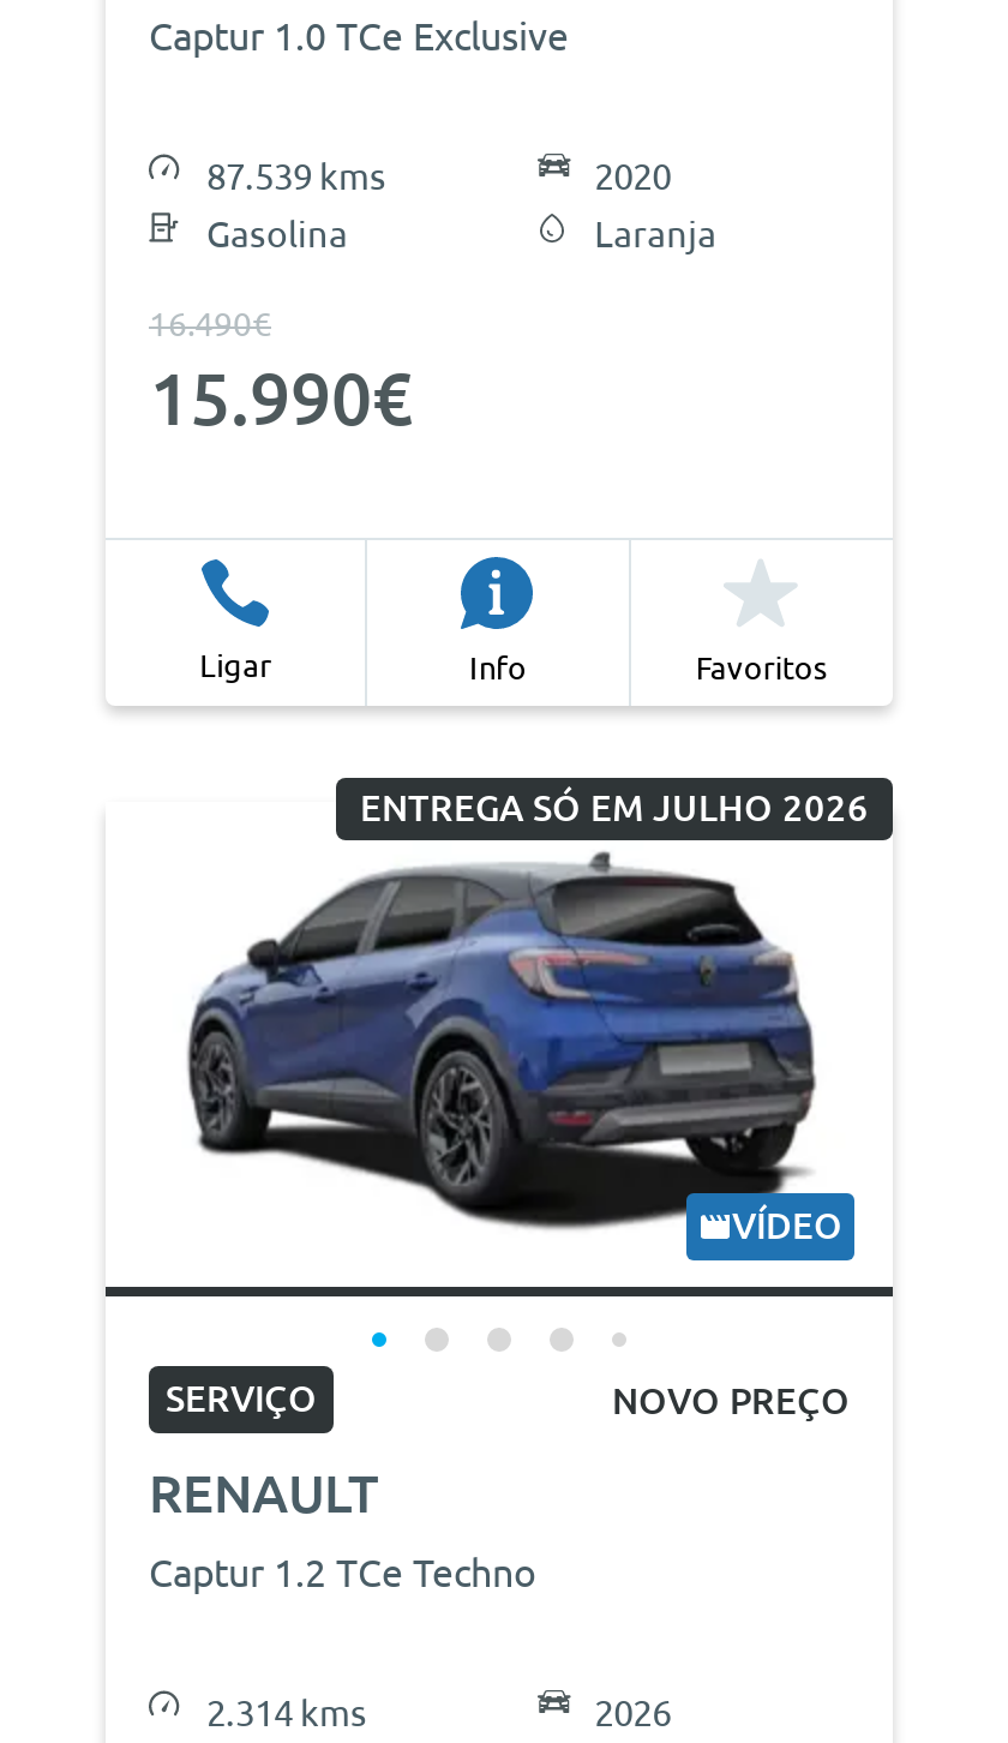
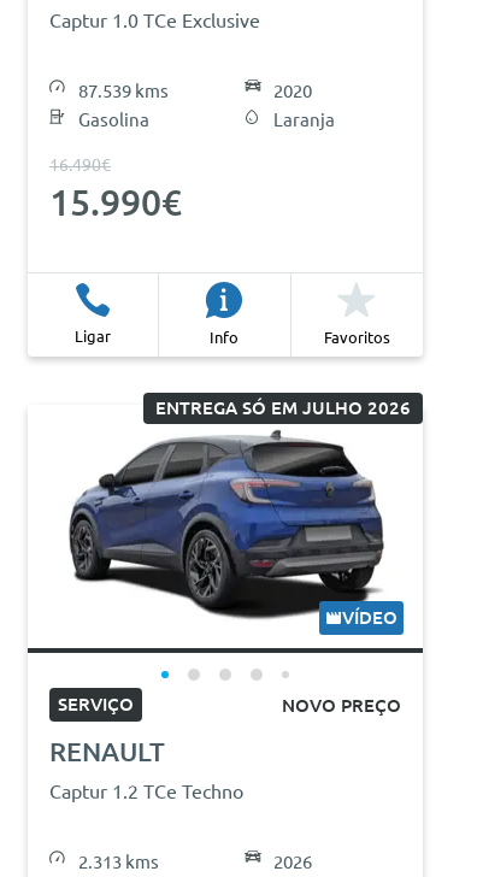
[206,1692,367,1733] 2.314 kms -> [78,852,159,872] 2.313 kms

